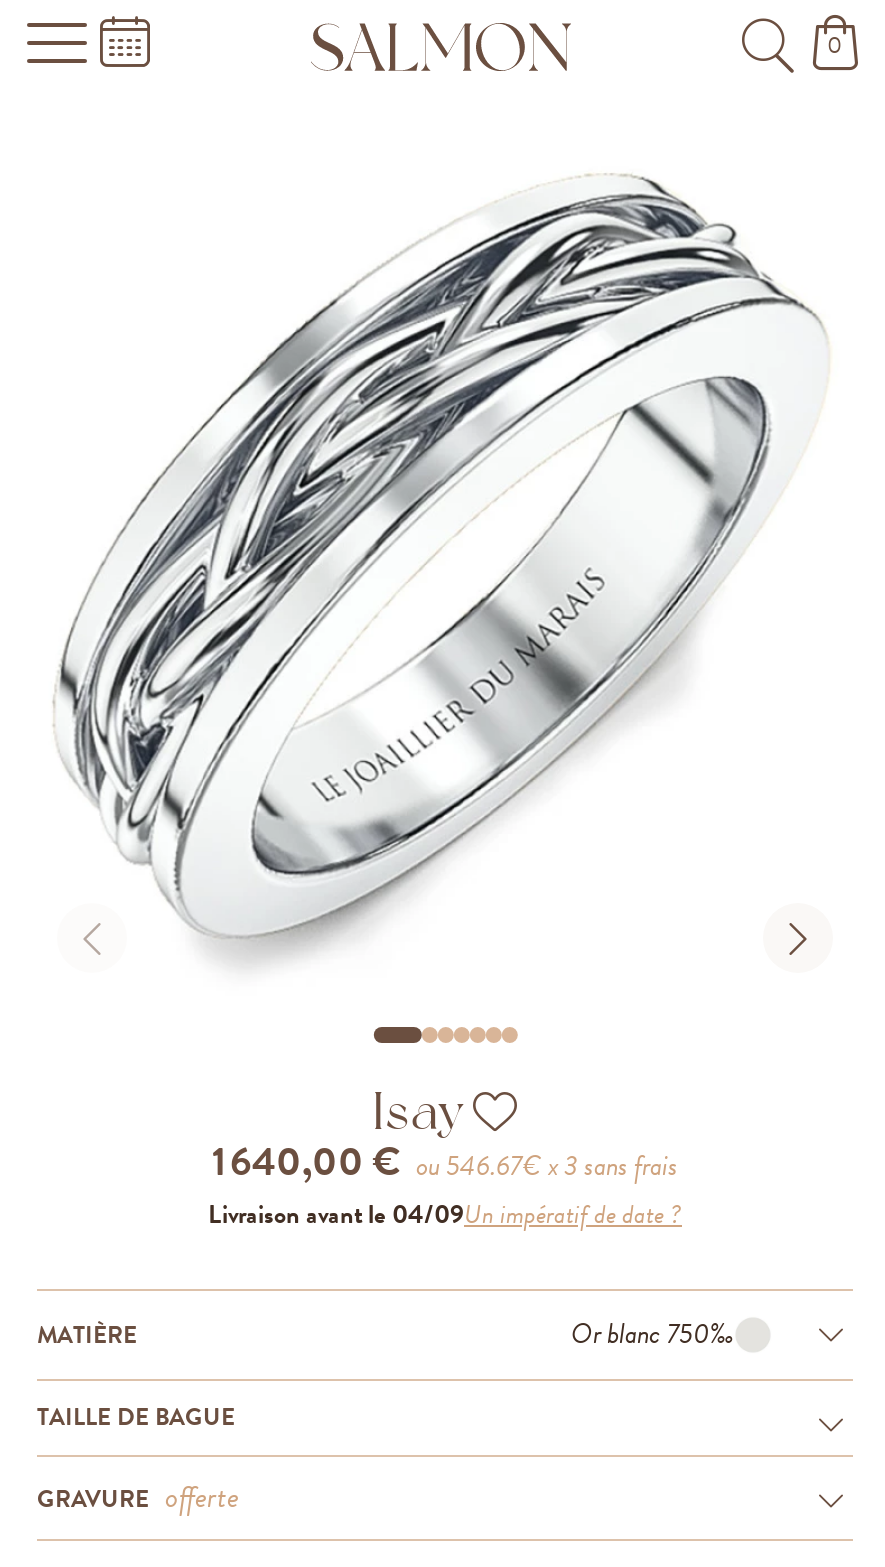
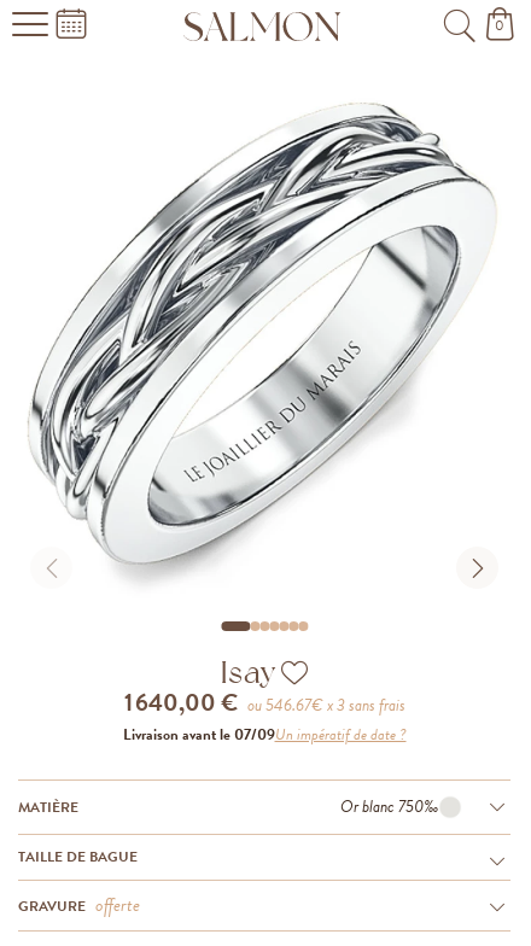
[208,1195,682,1233] Livraison avant le 04/09Un impératif de date ? -> [122,723,406,746] Livraison avant le 07/09Un impératif de date ?

